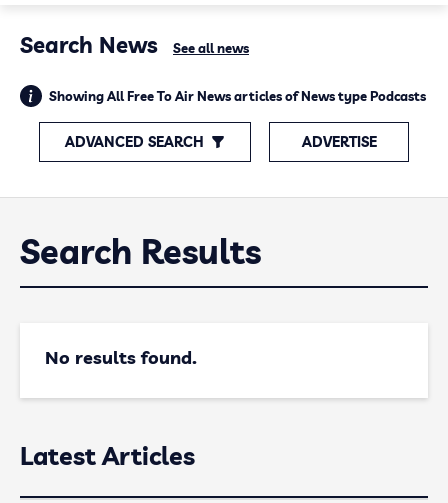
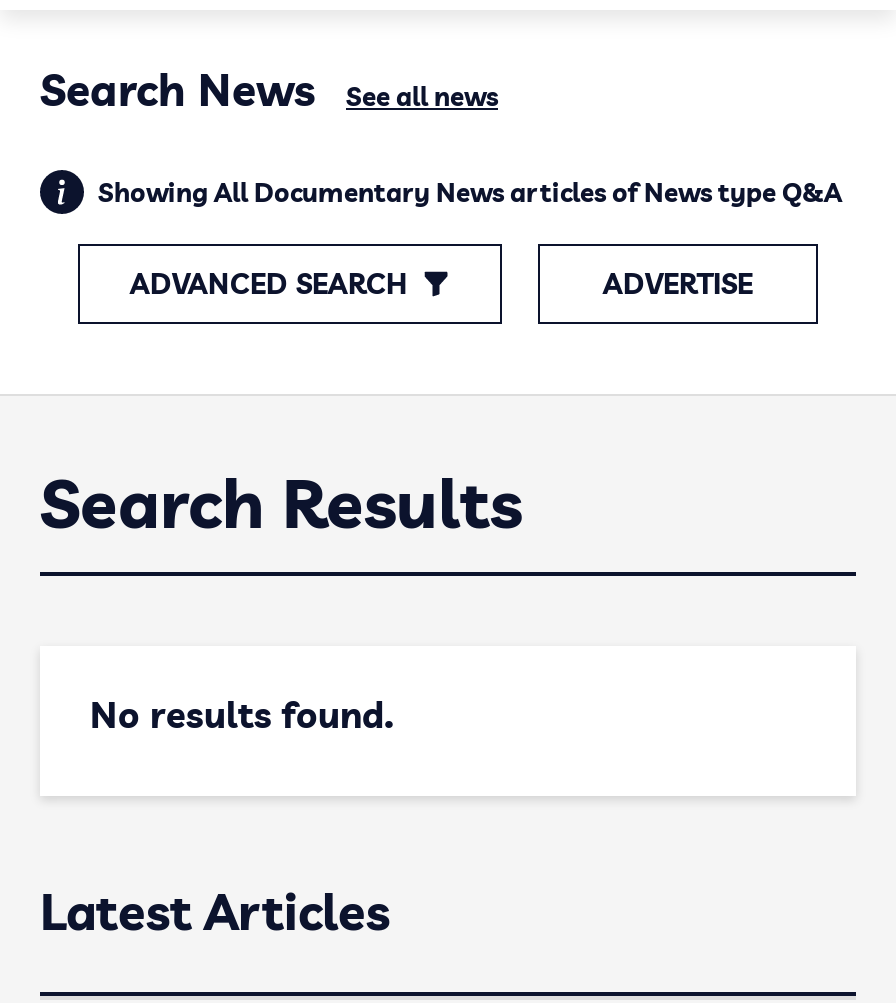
[49,88,426,104] Showing All Free To Air News articles of News type Podcasts -> [98,176,842,208] Showing All Documentary News articles of News type Q&A

